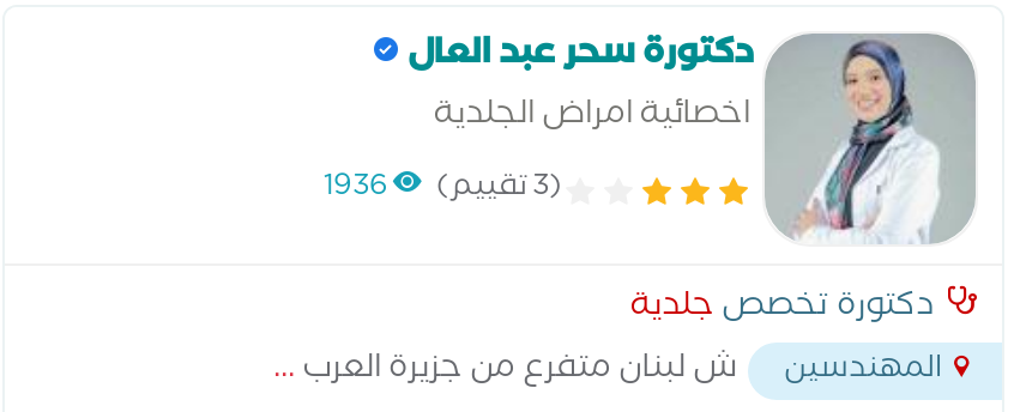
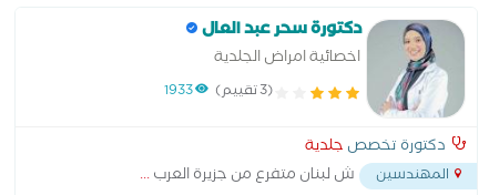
[324,163,388,218] 1936 -> [164,80,193,105] 1933

